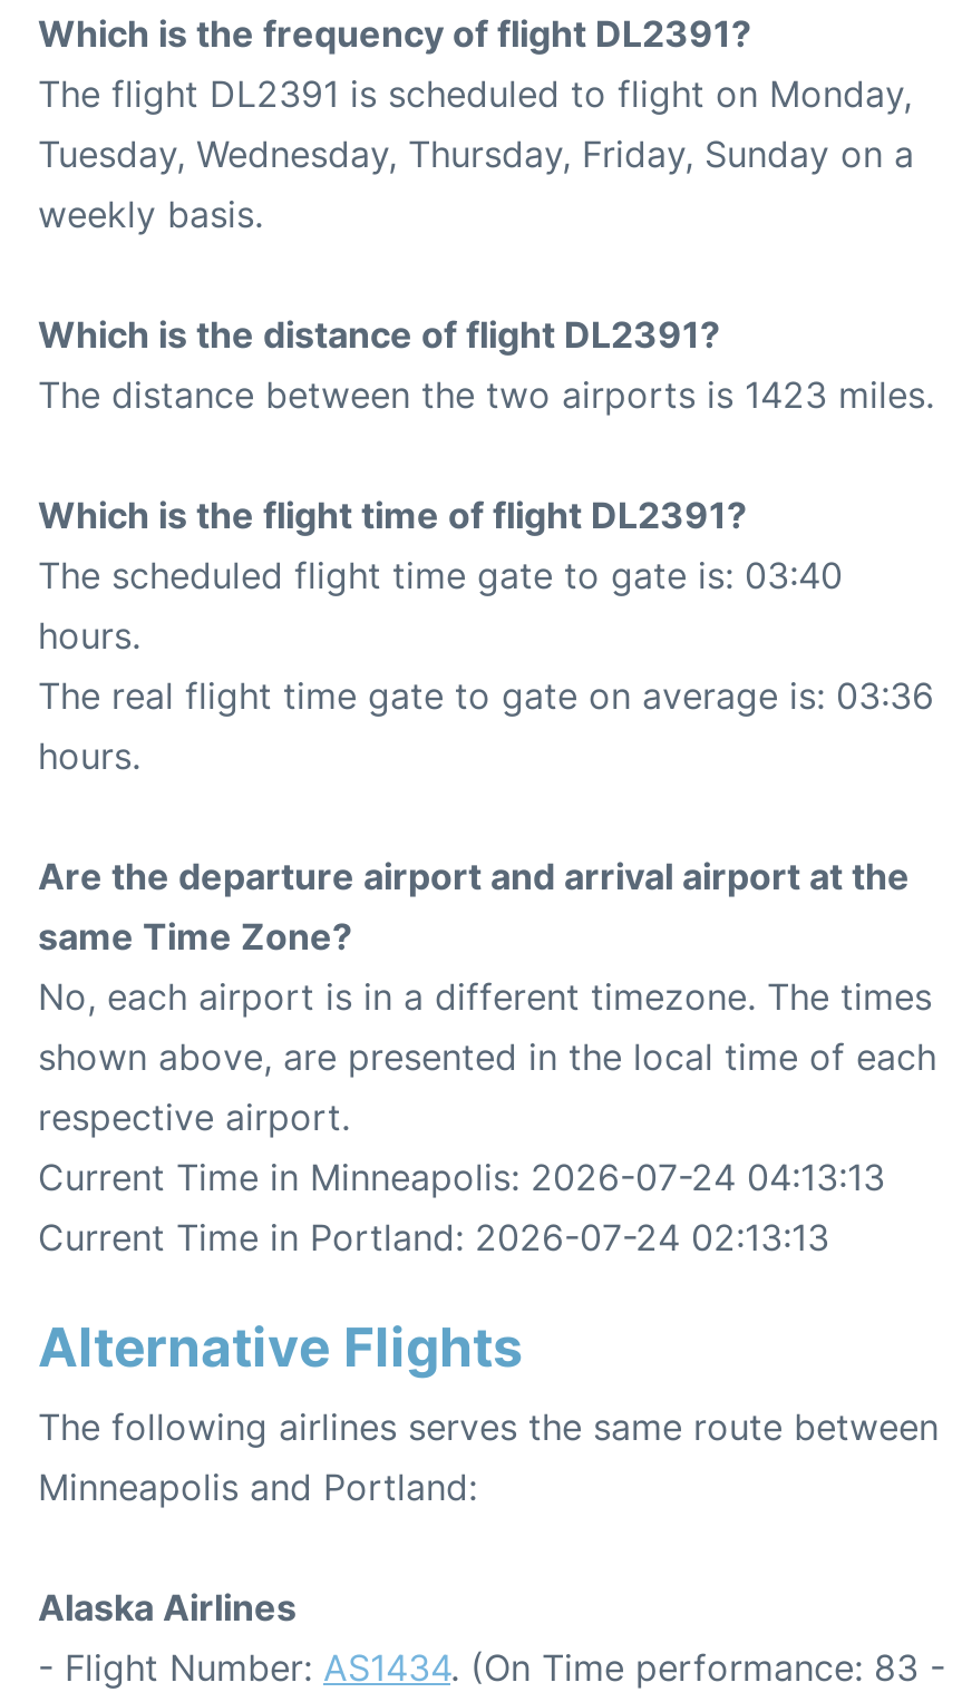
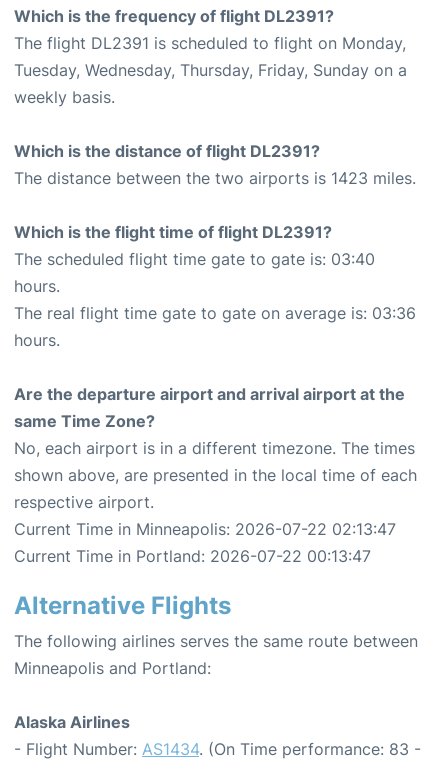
[38,1156,885,1200] Current Time in Minneapolis: 2026-07-24 04:13:13 -> [14,519,396,539] Current Time in Minneapolis: 2026-07-22 02:13:47
[38,1216,829,1261] Current Time in Portland: 2026-07-24 02:13:13 -> [14,546,371,566] Current Time in Portland: 2026-07-22 00:13:47

